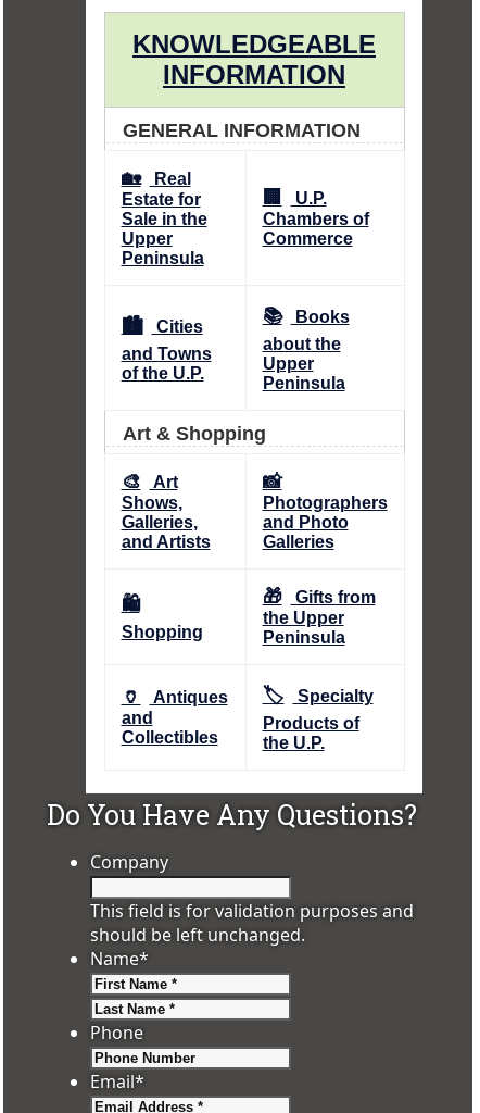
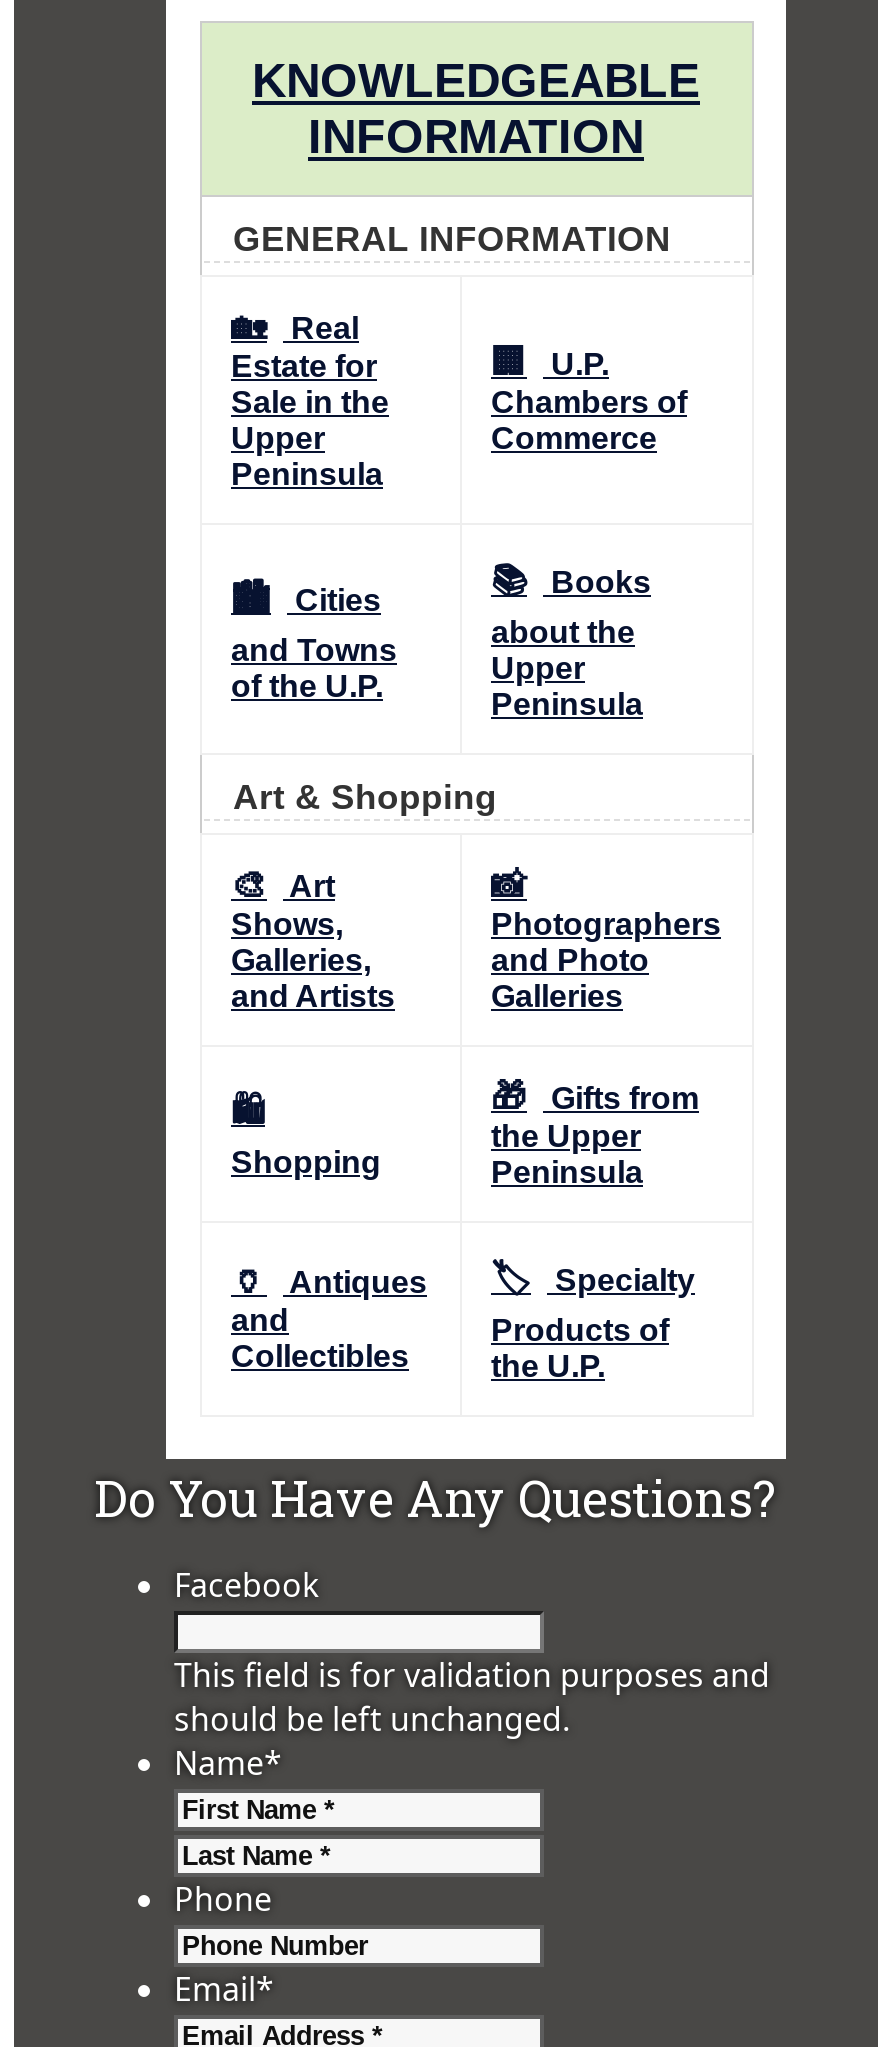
[90,850,168,874] Company -> [174,1564,320,1608] Facebook

